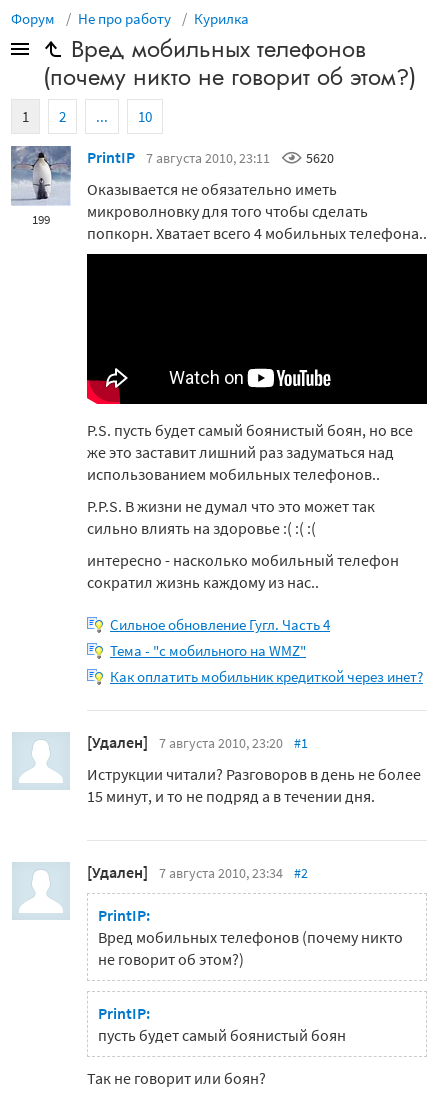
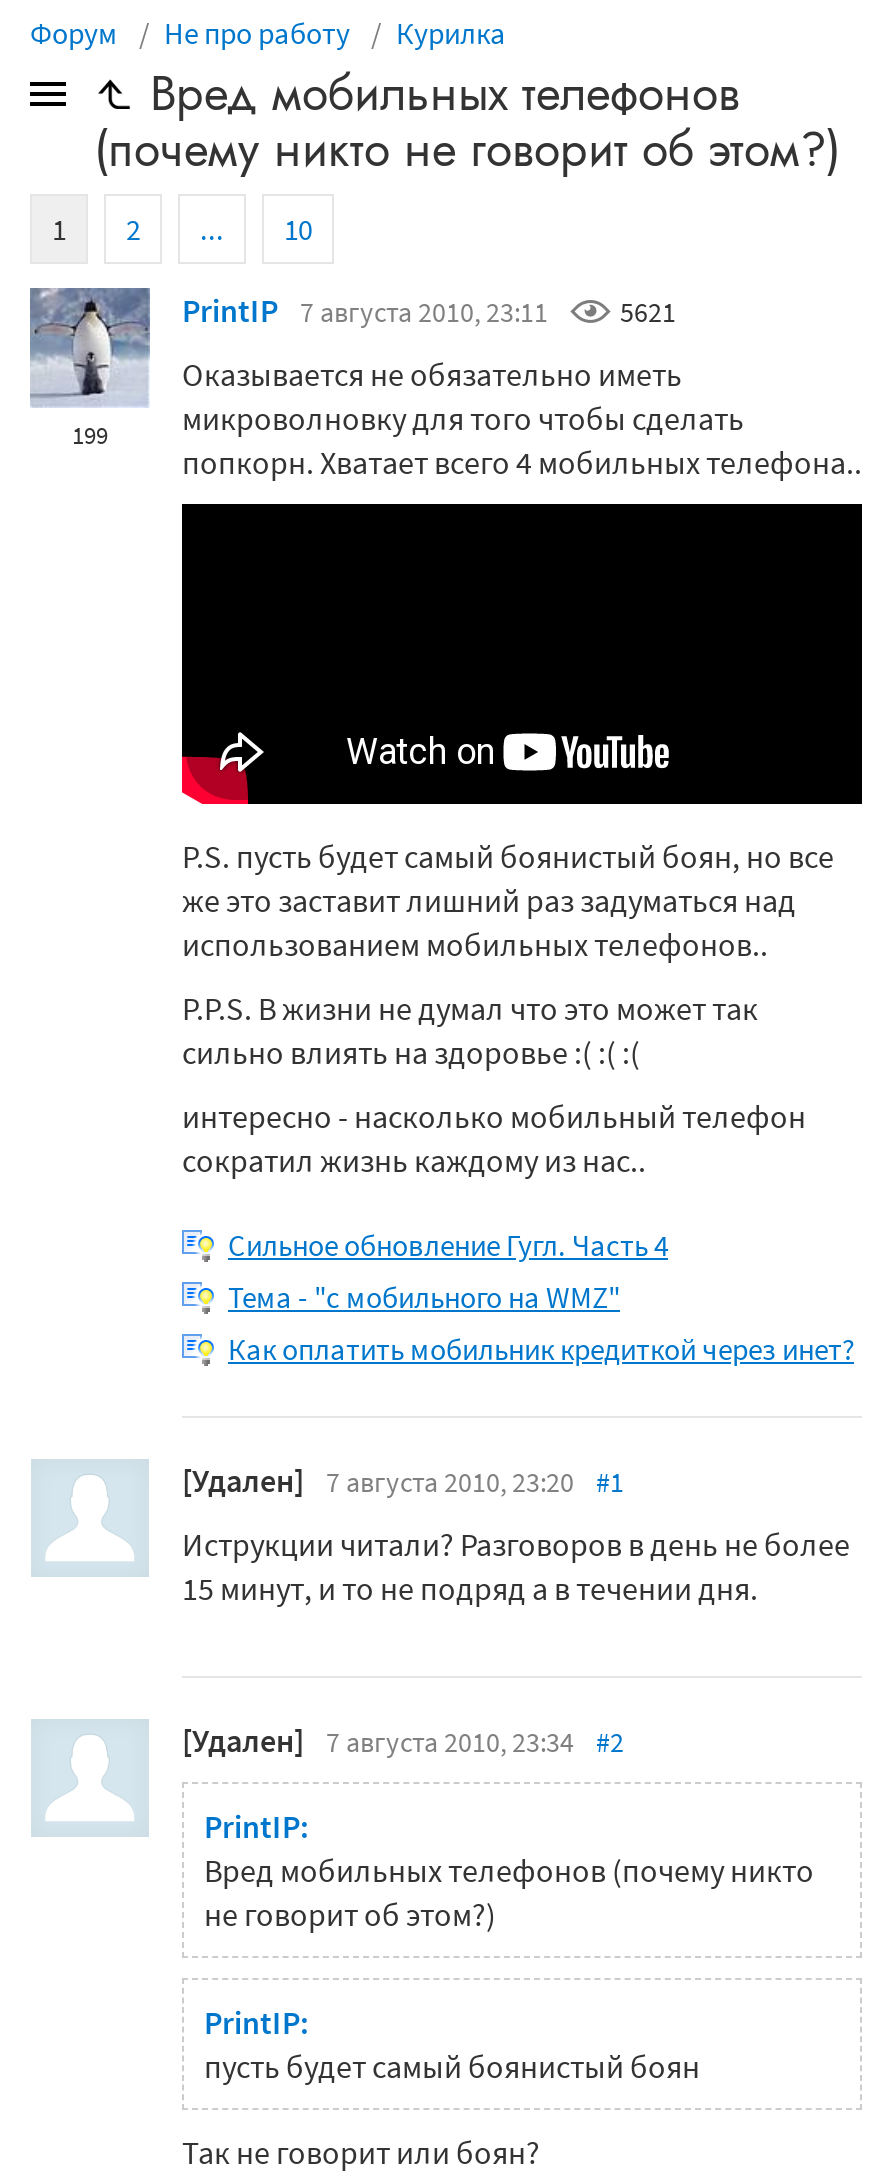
[87,147,334,167] PrintIP 7 августа 2010, 23:11 5620 -> [182,290,676,330] PrintIP 7 августа 2010, 23:11 5621

